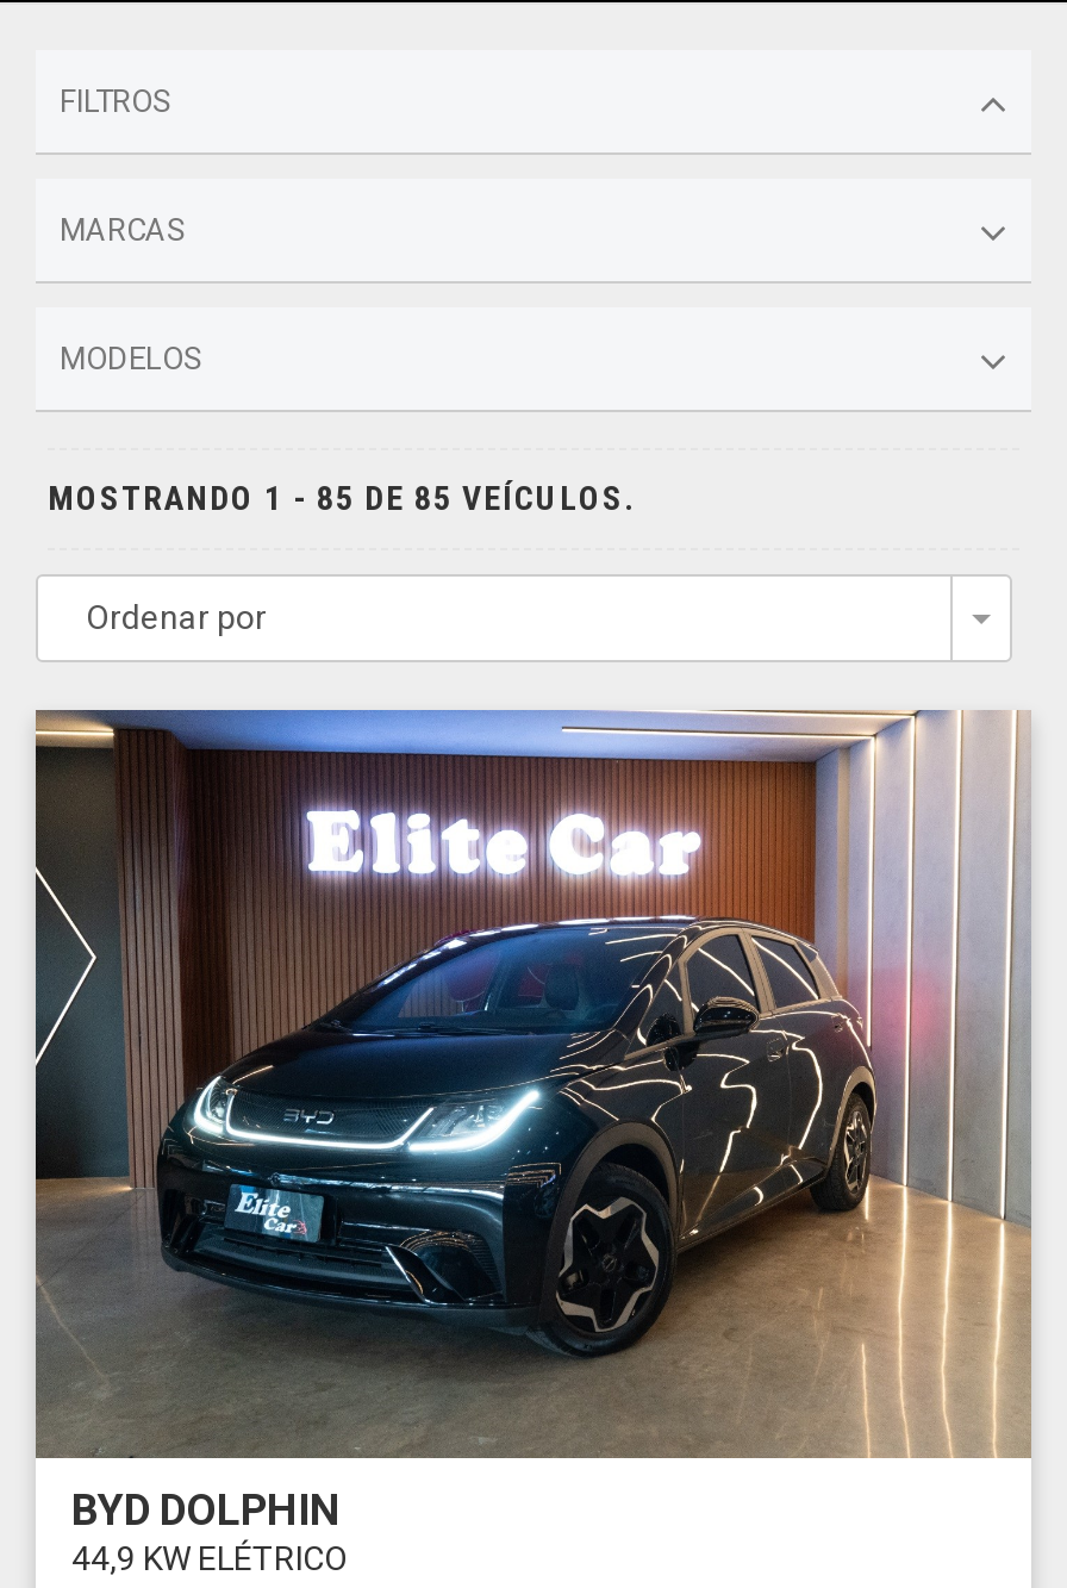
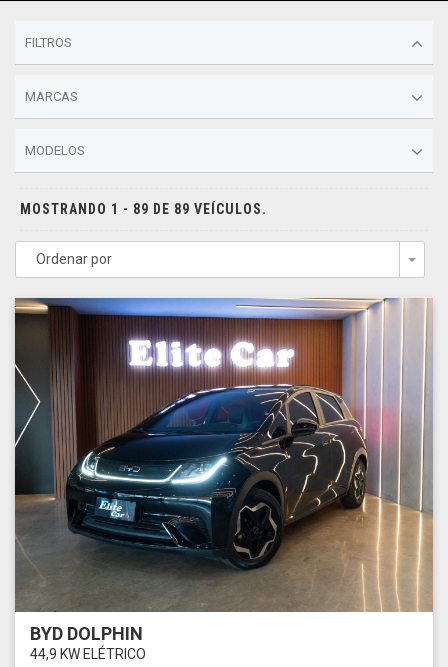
[48,479,636,517] MOSTRANDO 1 - 85 DE 85 VEÍCULOS. -> [20,201,267,217] MOSTRANDO 1 - 89 DE 89 VEÍCULOS.

